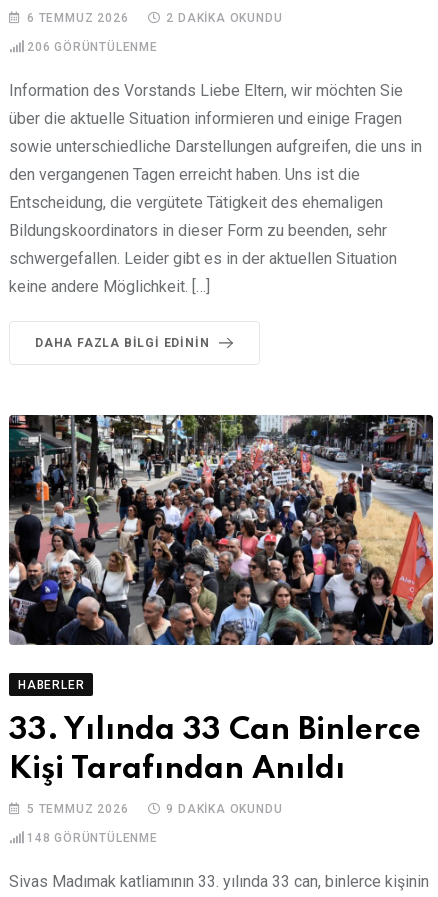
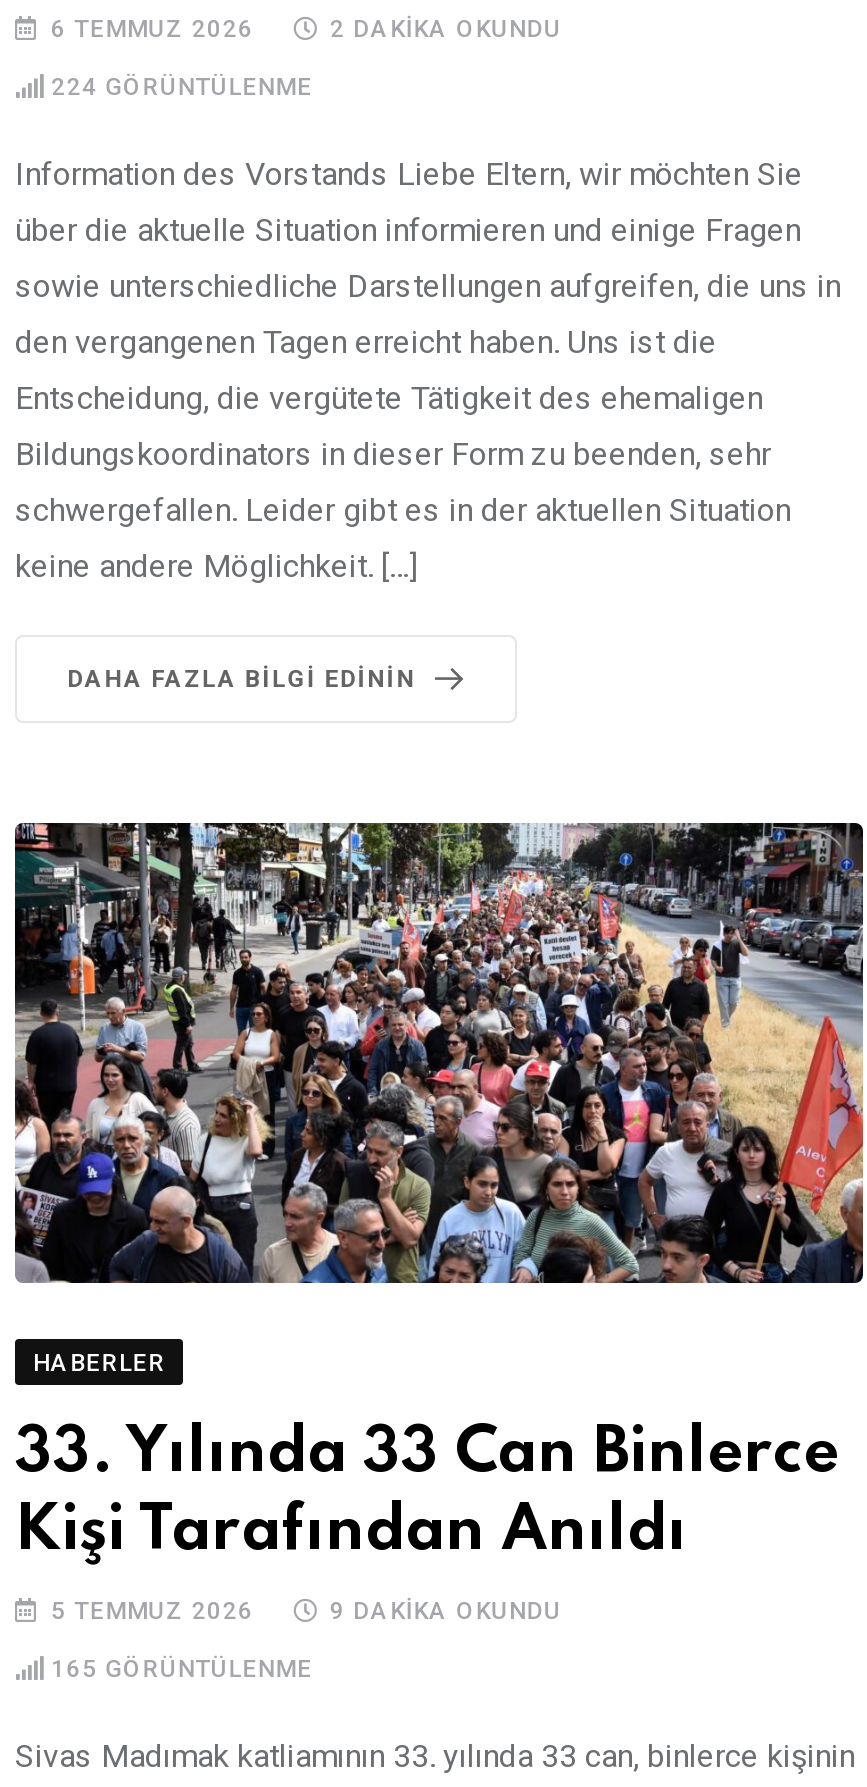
[27,40,158,54] 206 GÖRÜNTÜLENME -> [51,73,313,101] 224 GÖRÜNTÜLENME
[27,831,158,845] 148 GÖRÜNTÜLENME -> [51,1655,313,1683] 165 GÖRÜNTÜLENME

